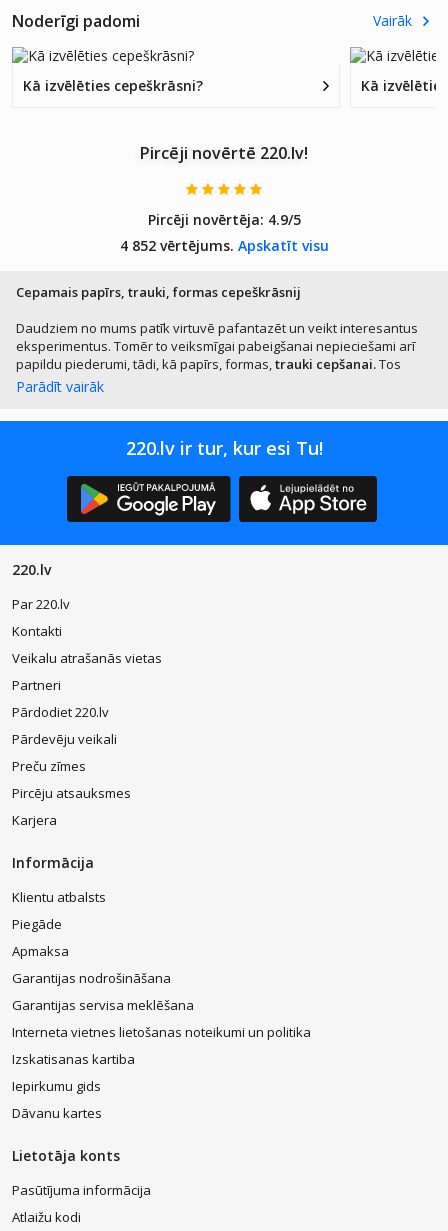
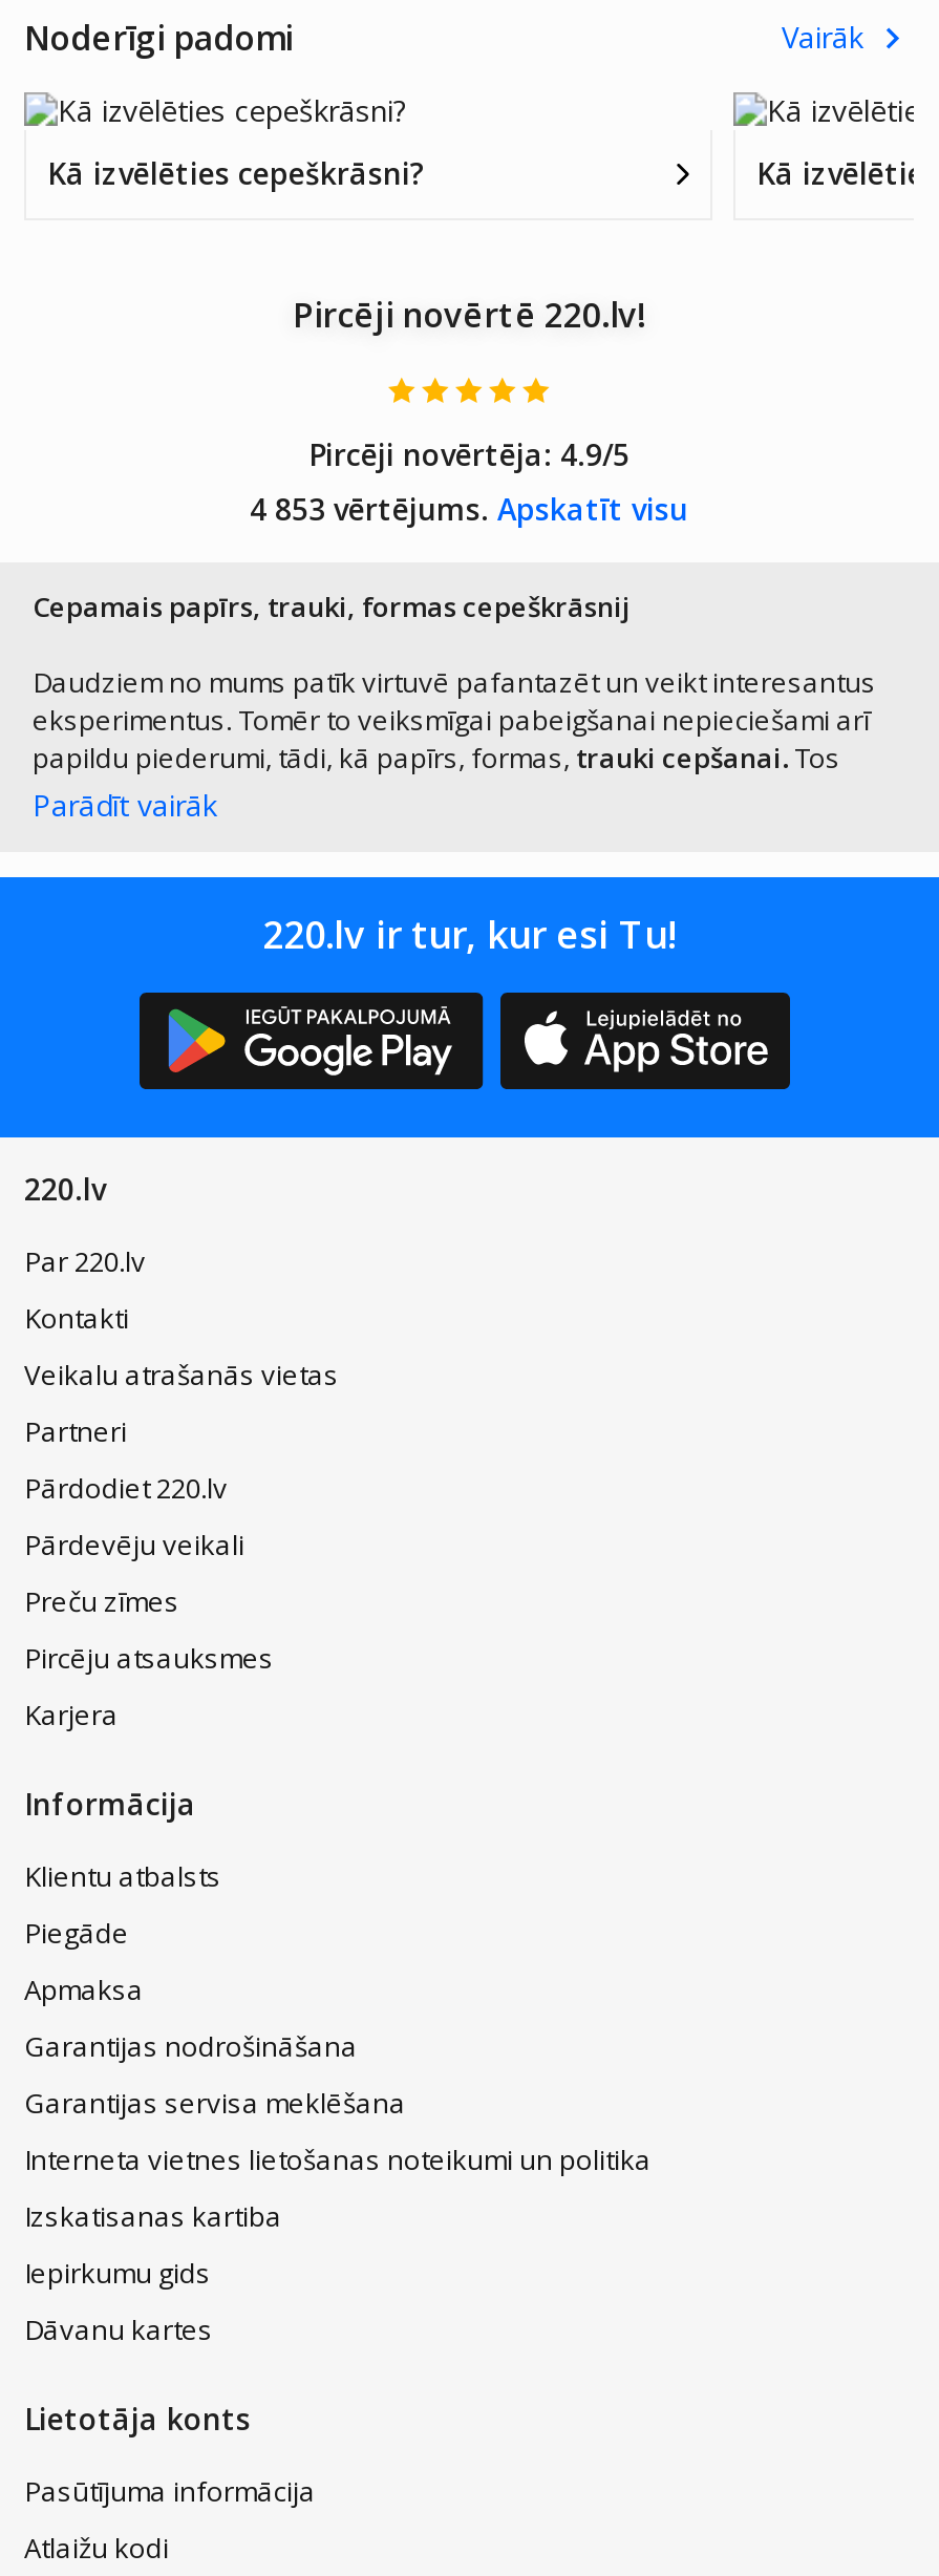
[119,236,328,255] 4 852 vērtējums. Apskatīt visu -> [250,489,688,528] 4 853 vērtējums. Apskatīt visu

